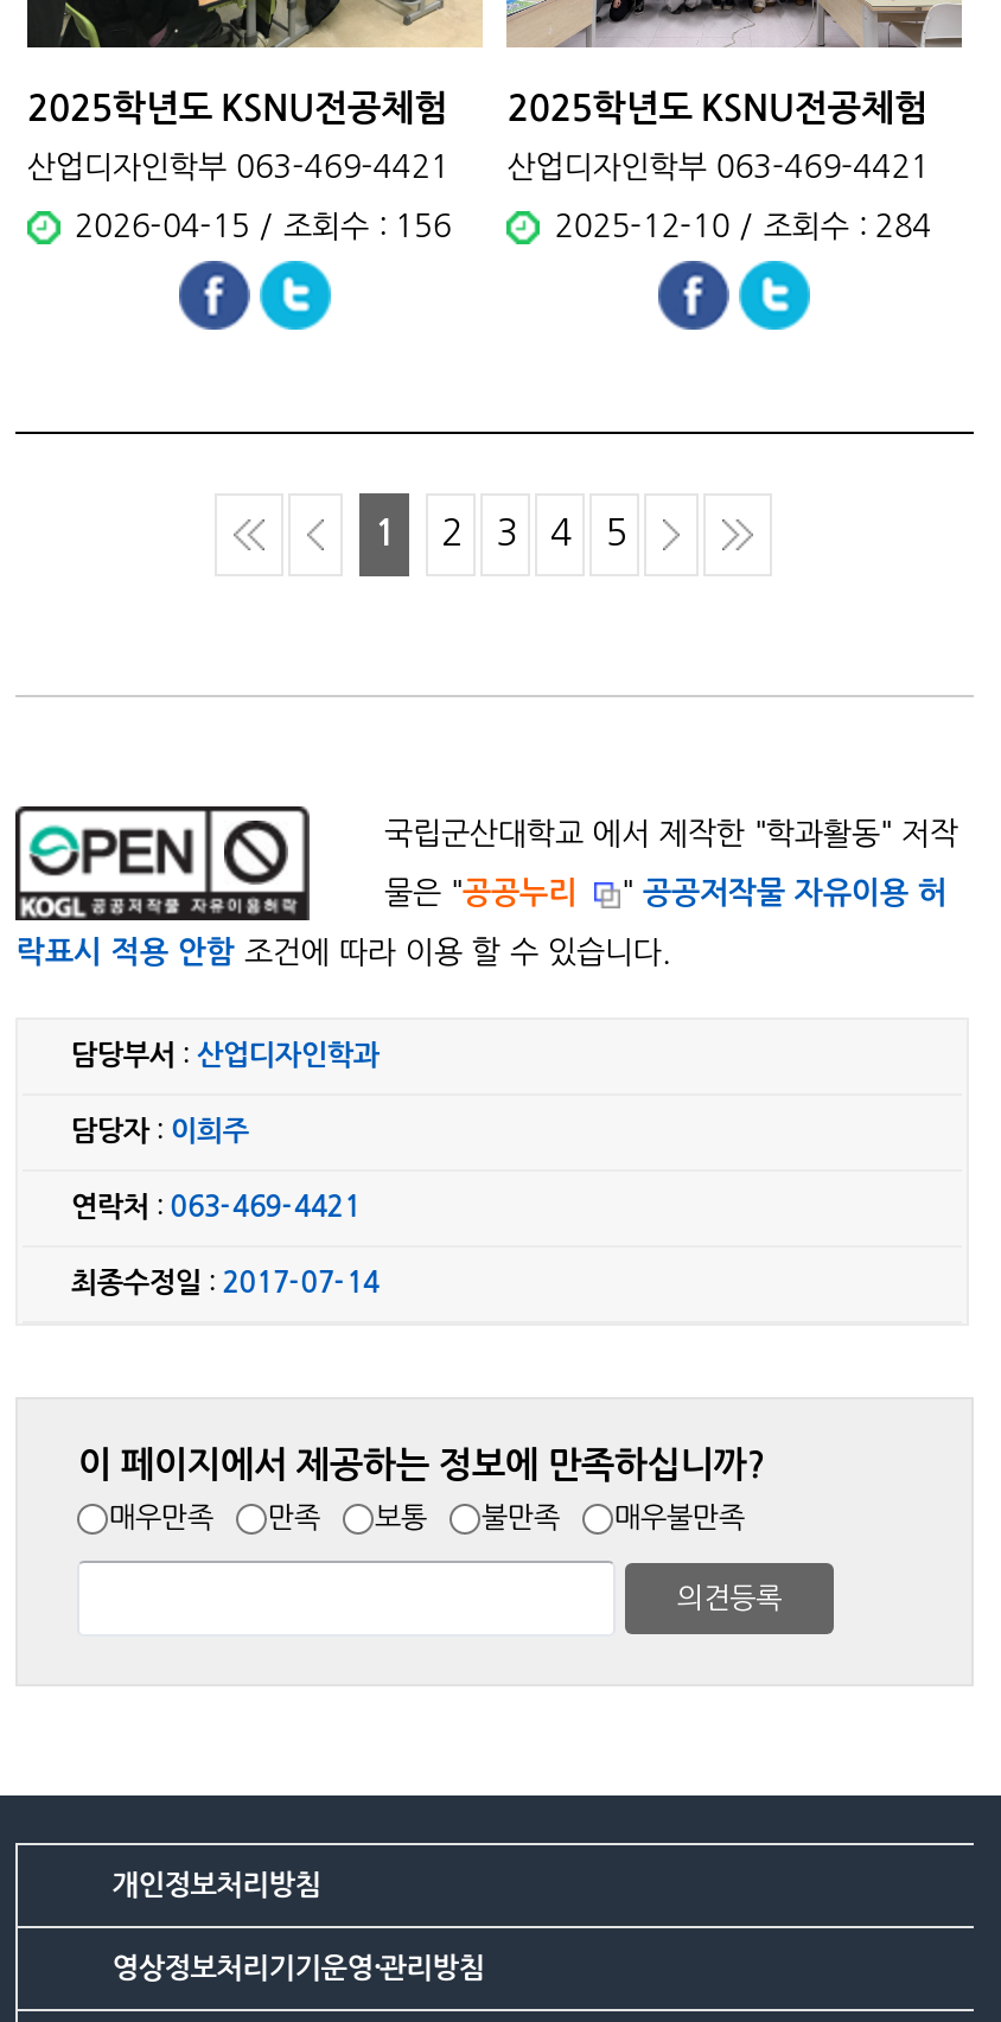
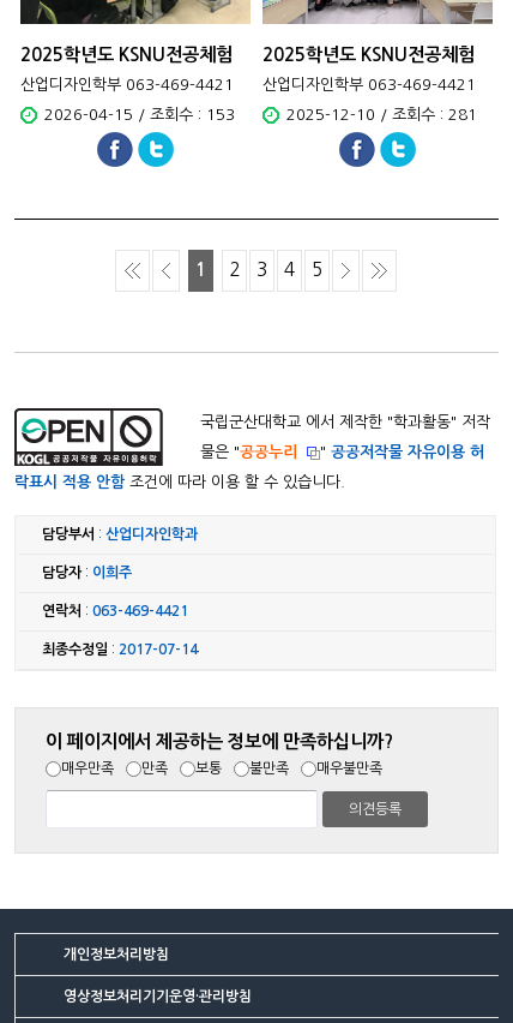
[74,211,452,242] 2026-04-15 / 조회수 : 156 -> [44,107,235,122] 2026-04-15 / 조회수 : 153
[554,211,931,242] 2025-12-10 / 조회수 : 284 -> [287,107,477,122] 2025-12-10 / 조회수 : 281

